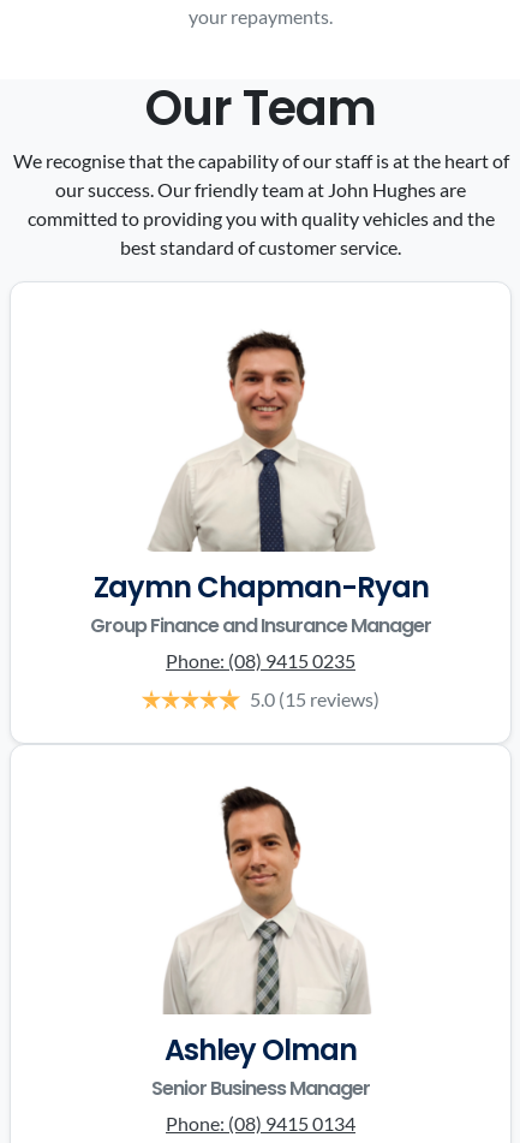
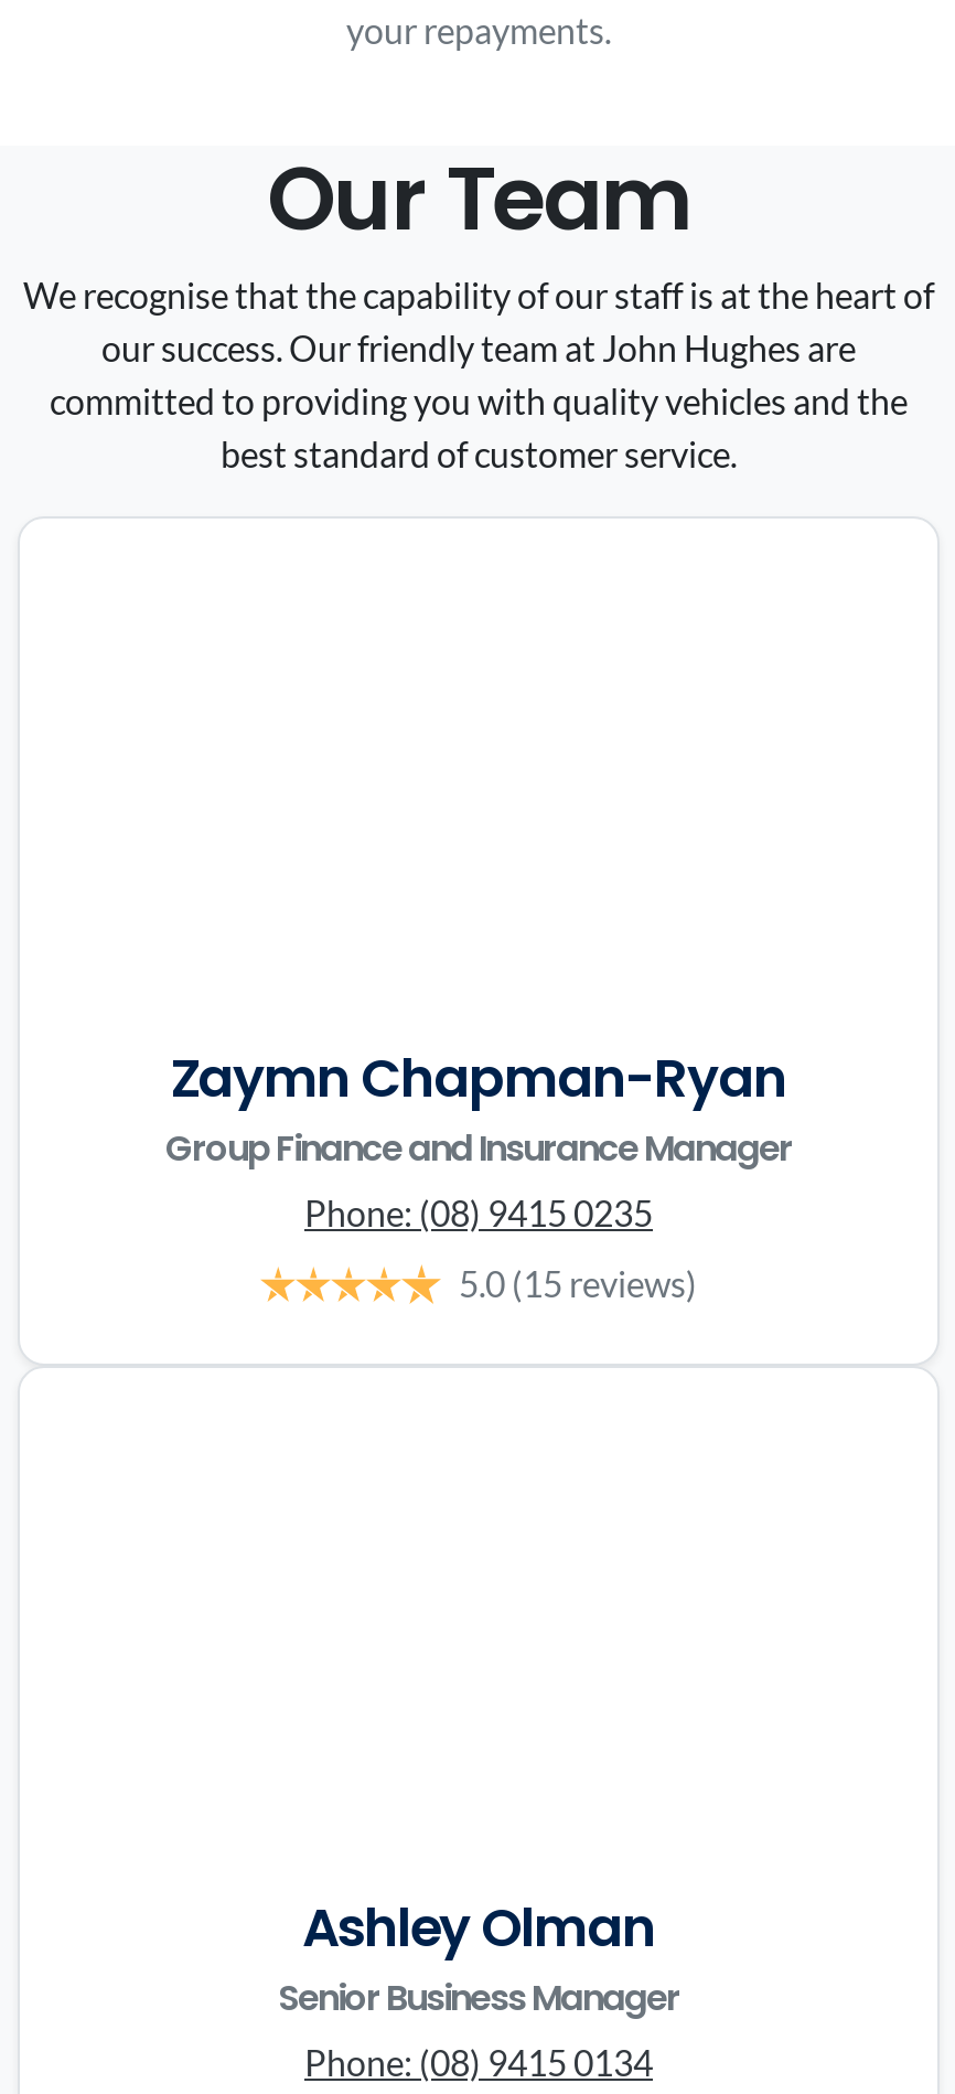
[148,329,375,553] [image] -> none
[162,785,371,1016] [image] -> none

